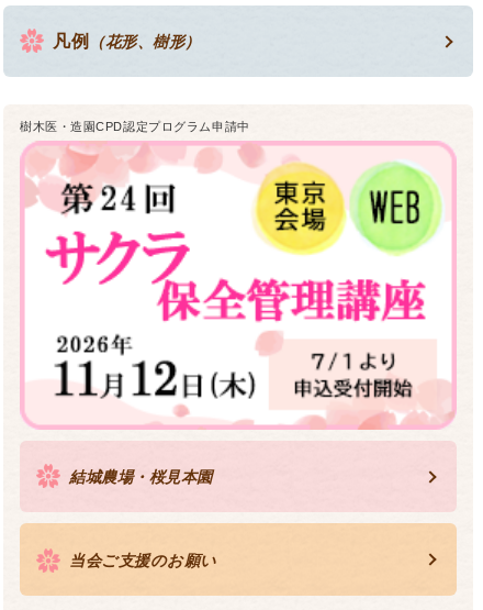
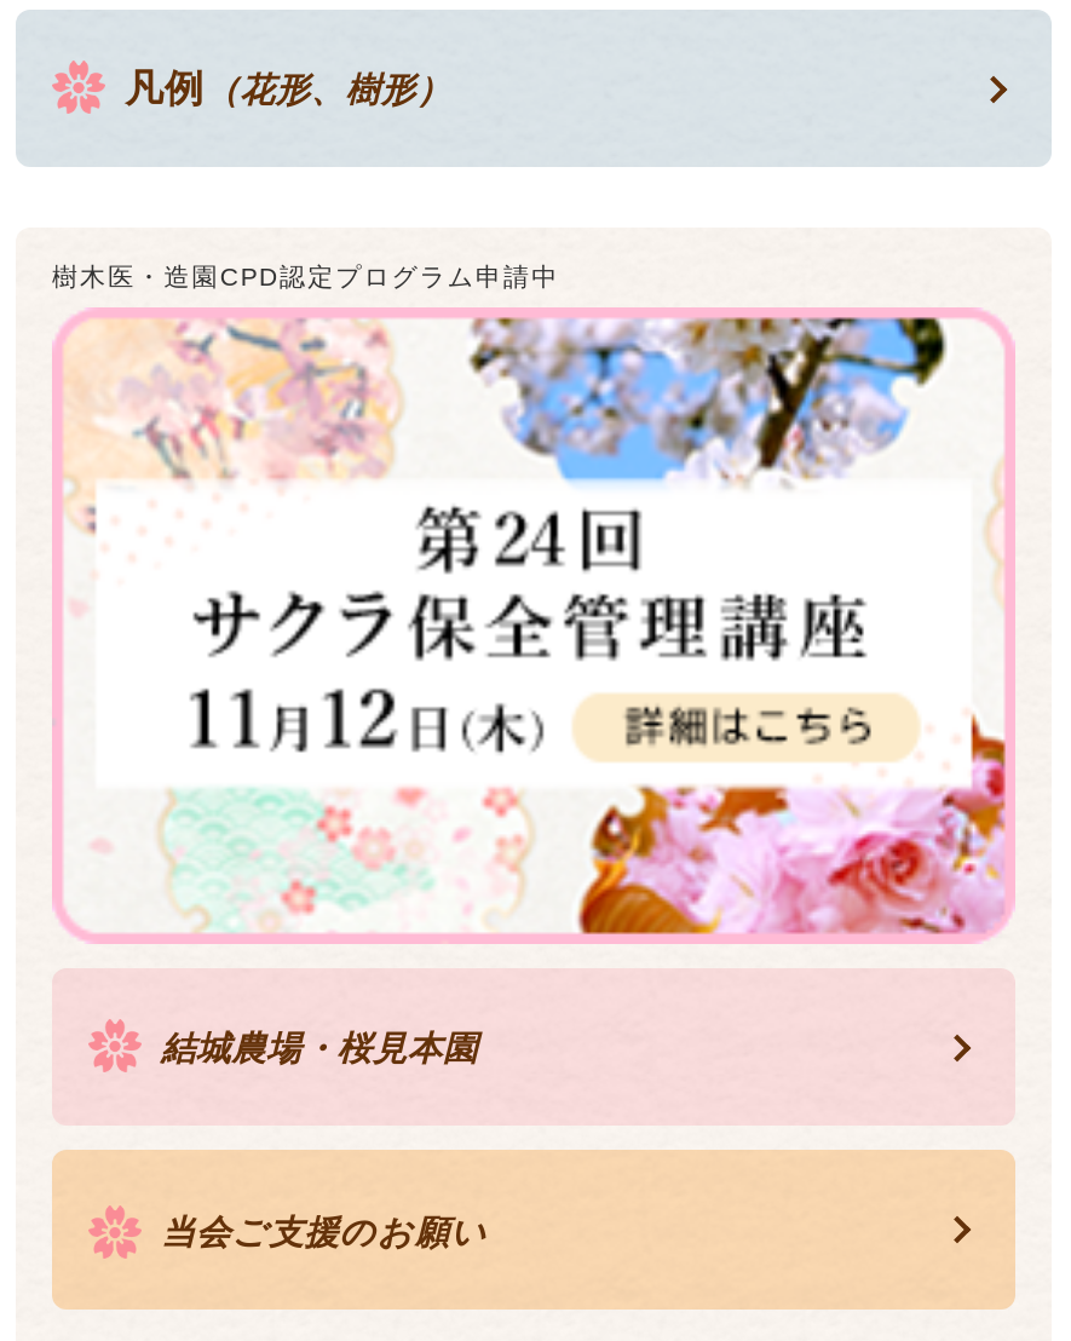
[24,145,452,430] [image] -> [64,315,1008,942] [image]

